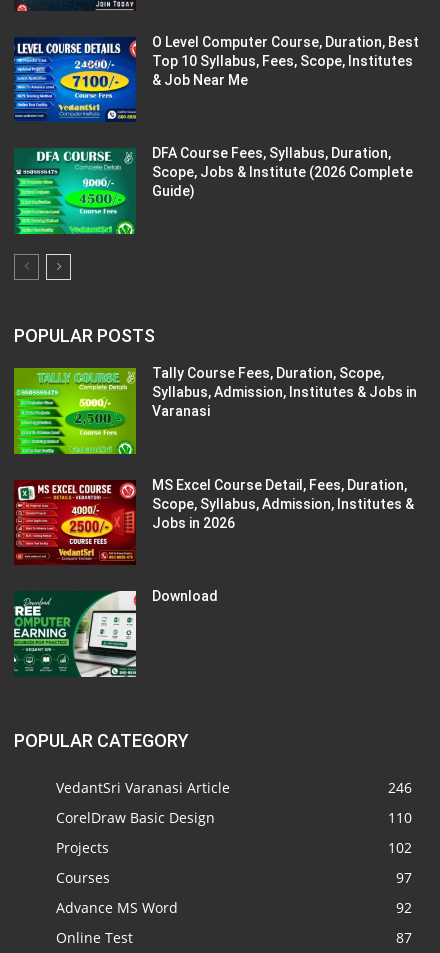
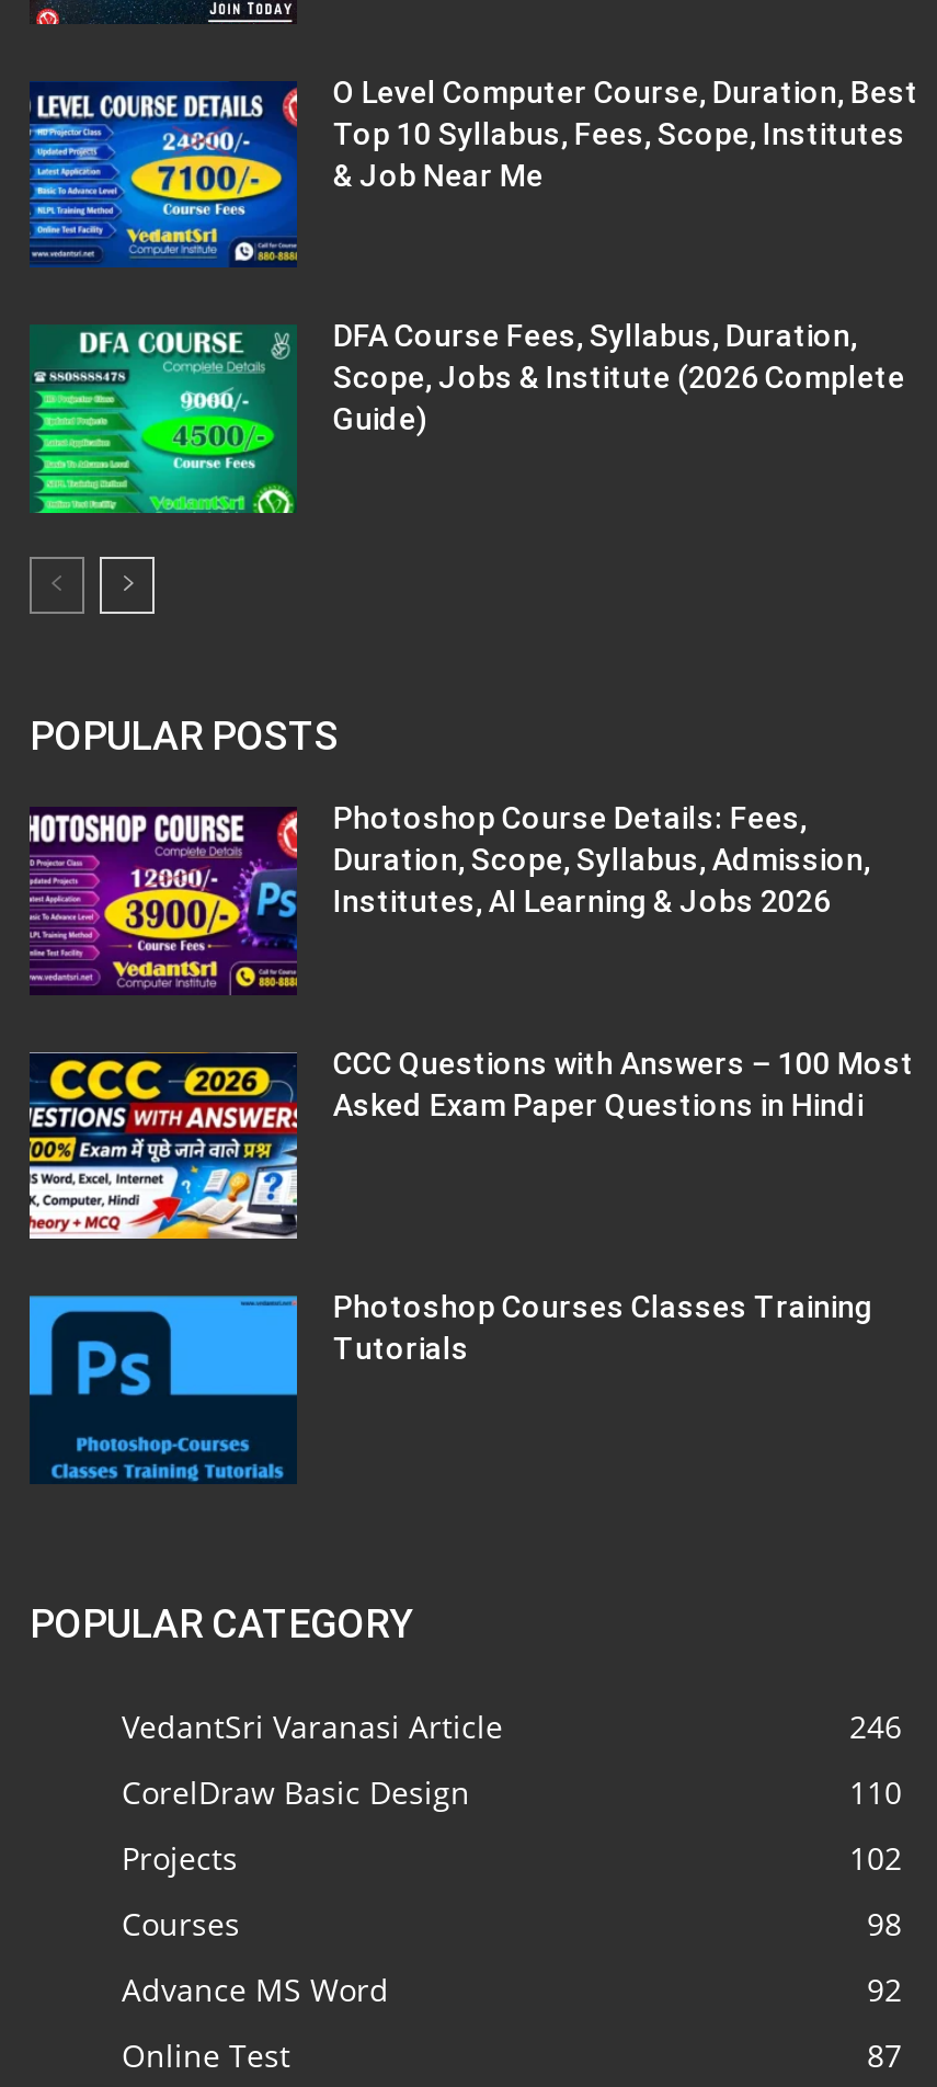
[13,365,417,455] [image] | Tally Course Fees, Duration, Scope, | Syllabus, Admission, Institutes & Jobs in | Varanasi -> [27,800,870,995] [image] | Photoshop Course Details: Fees, | Duration, Scope, Syllabus, Admission, | Institutes, AI Learning & Jobs 2026
[14,477,414,565] [image] | MS Excel Course Detail, Fees, Duration, | Scope, Syllabus, Admission, Institutes & | Jobs in 2026 -> [27,1045,914,1241] [image] | CCC Questions with Answers – 100 Most | Asked Exam Paper Questions in Hindi
[13,588,218,678] [image] | Download -> [27,1290,872,1484] [image] | Photoshop Courses Classes Training | Tutorials
[396,868,412,887] 97 -> [867,1903,902,1945] 98

